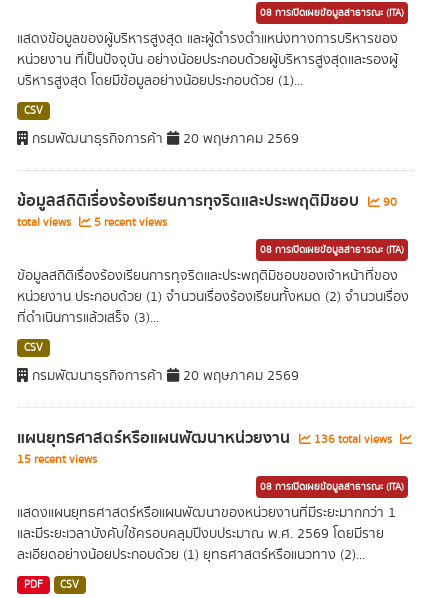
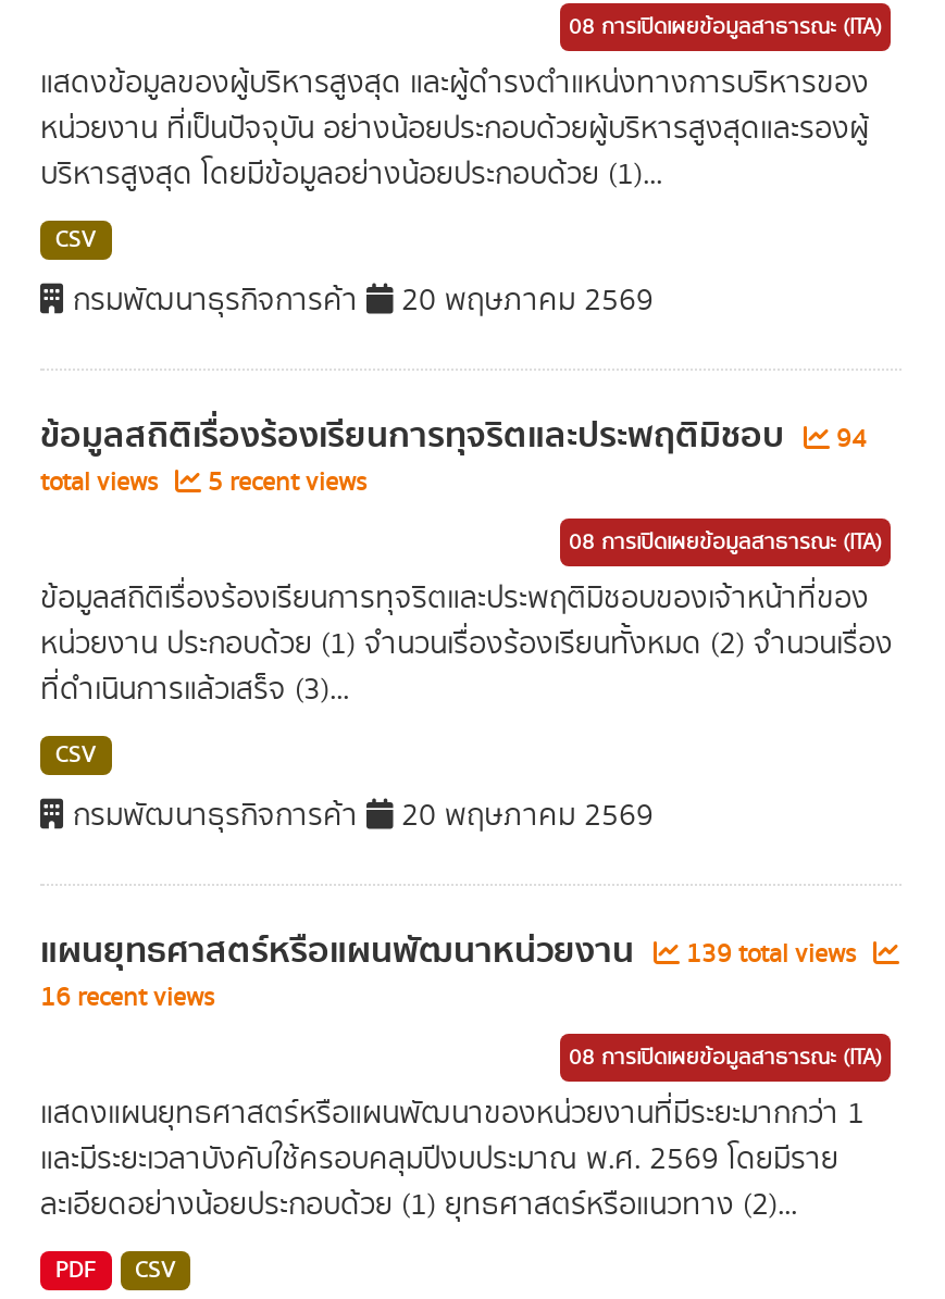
[17,188,397,214] ข้อมูลสถิติเรื่องร้องเรียนการทุจริตและประพฤติมิชอบ 90 -> [40,408,867,464] ข้อมูลสถิติเรื่องร้องเรียนการทุจริตและประพฤติมิชอบ 94
[17,425,395,451] แผนยุทธศาสตร์หรือแผนพัฒนาหน่วยงาน 136 total views -> [40,923,862,979] แผนยุทธศาสตร์หรือแผนพัฒนาหน่วยงาน 139 total views
[17,451,97,468] 15 recent views -> [40,979,214,1016] 16 recent views

